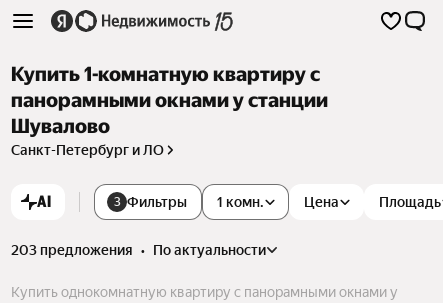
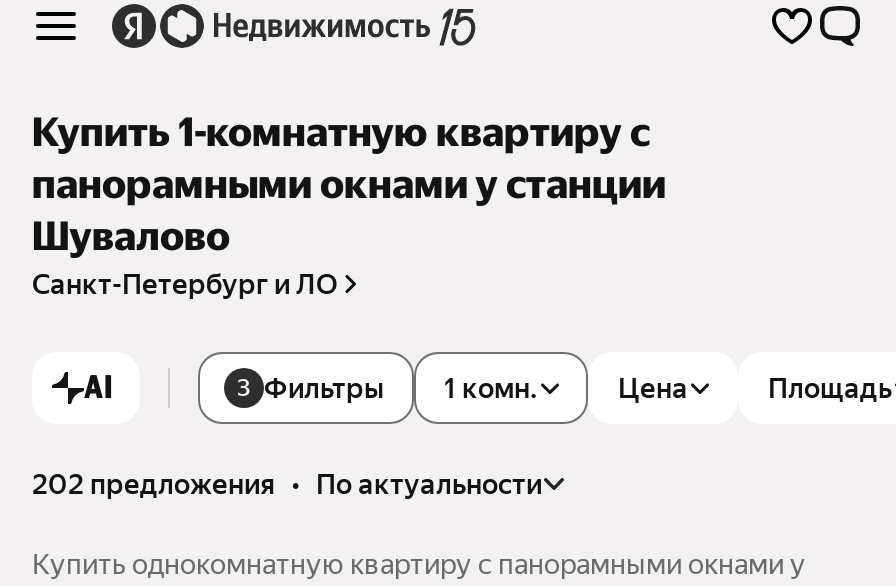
[11,242,266,258] 203 предложения • по актуальности -> [32,468,542,500] 202 предложения • по актуальности

